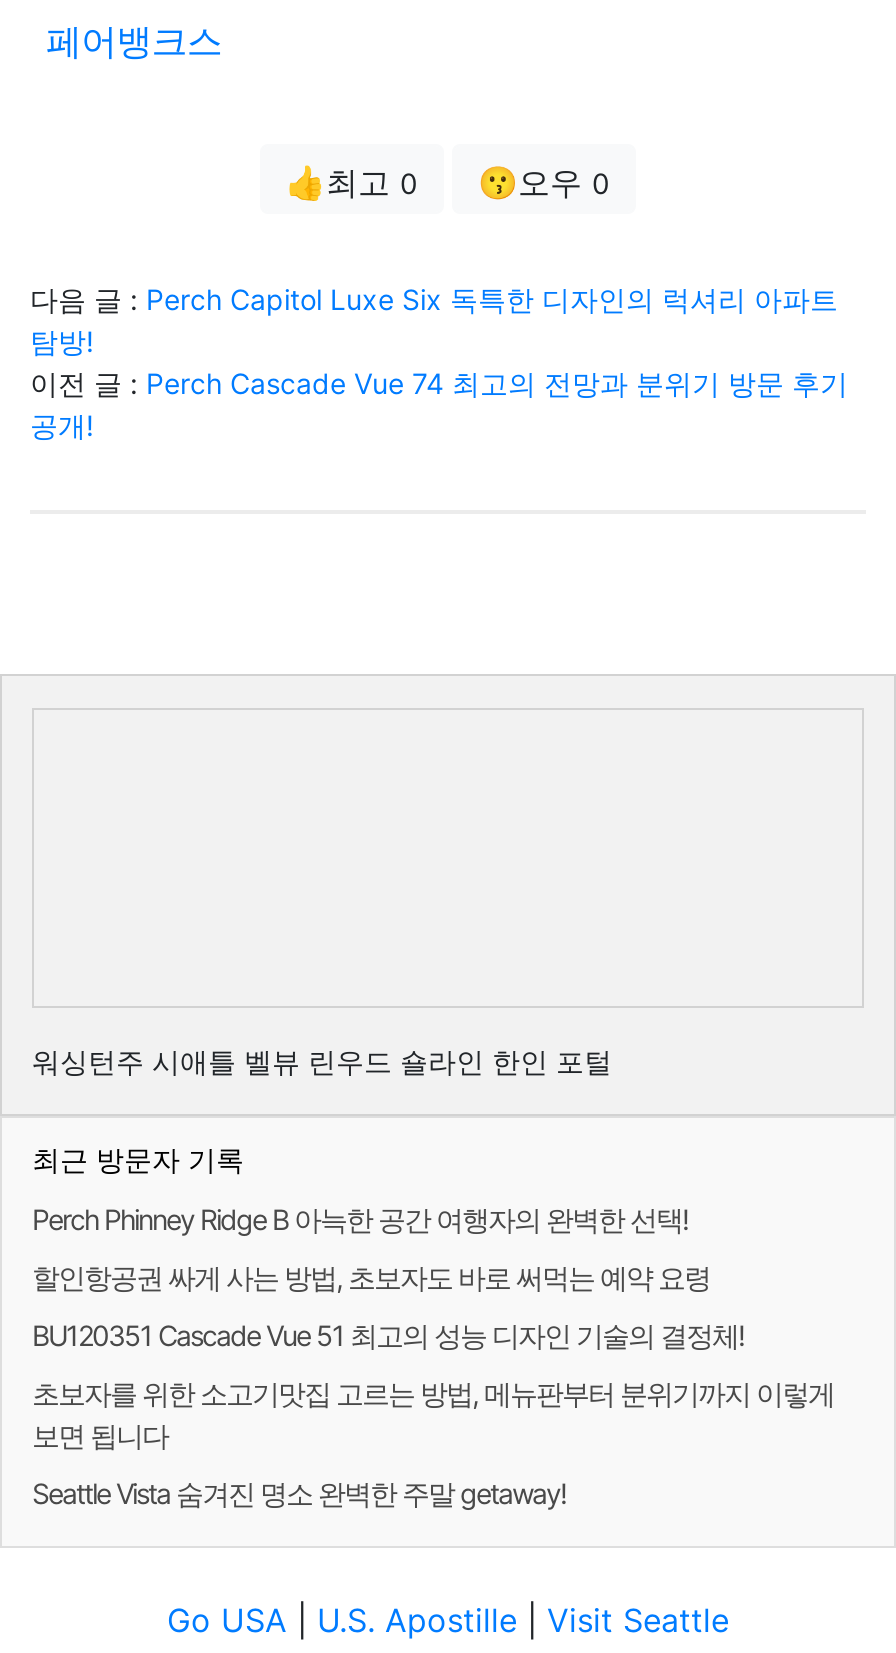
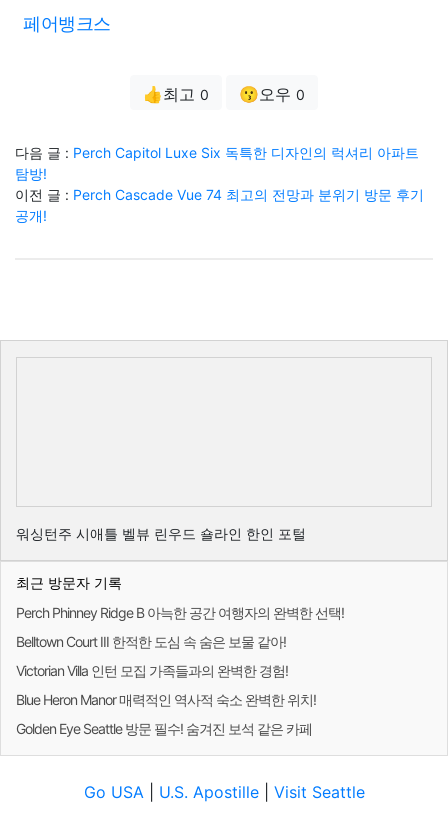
[32,1261,710,1295] 할인항공권 싸게 사는 방법, 초보자도 바로 써먹는 예약 요령 -> [16,633,286,650] Belltown Court III 한적한 도심 속 숨은 보물 같아!
[32,1319,744,1353] BU120351 Cascade Vue 51 최고의 성능 디자인 기술의 결정체! -> [16,662,288,679] Victorian Villa 인턴 모집 가족들과의 완벽한 경험!
[32,1377,834,1453] 초보자를 위한 소고기맛집 고르는 방법, 메뉴판부터 분위기까지 이렇게 | 보면 됩니다 -> [16,691,316,708] Blue Heron Manor 매력적인 역사적 숙소 완벽한 위치!
[32,1477,566,1511] Seattle Vista 숨겨진 명소 완벽한 주말 getaway! -> [16,720,312,737] Golden Eye Seattle 방문 필수! 숨겨진 보석 같은 카페

